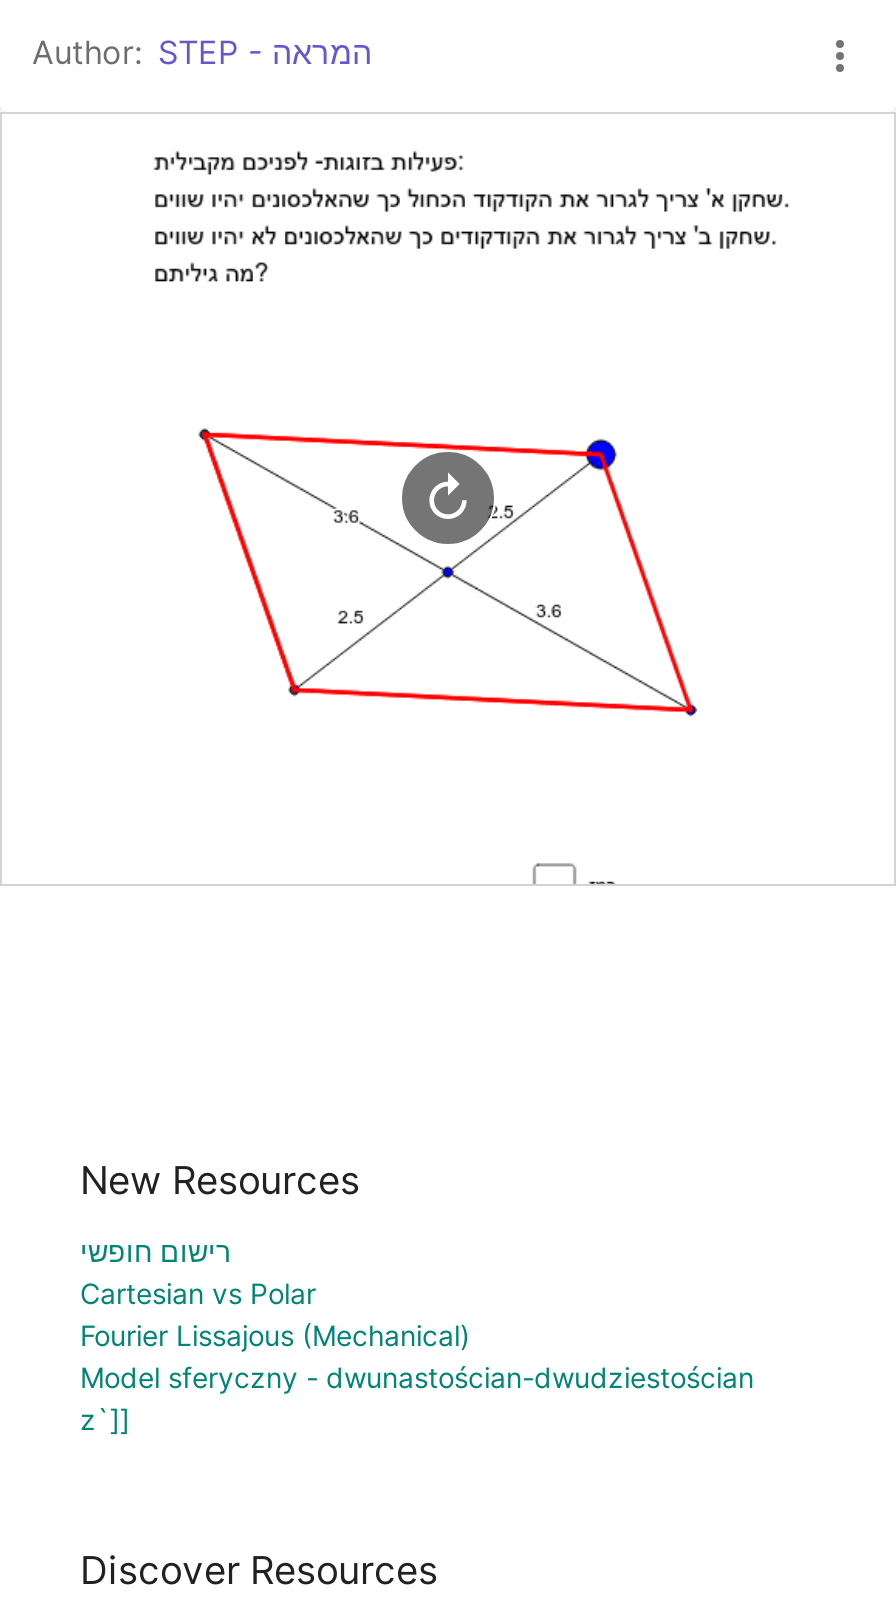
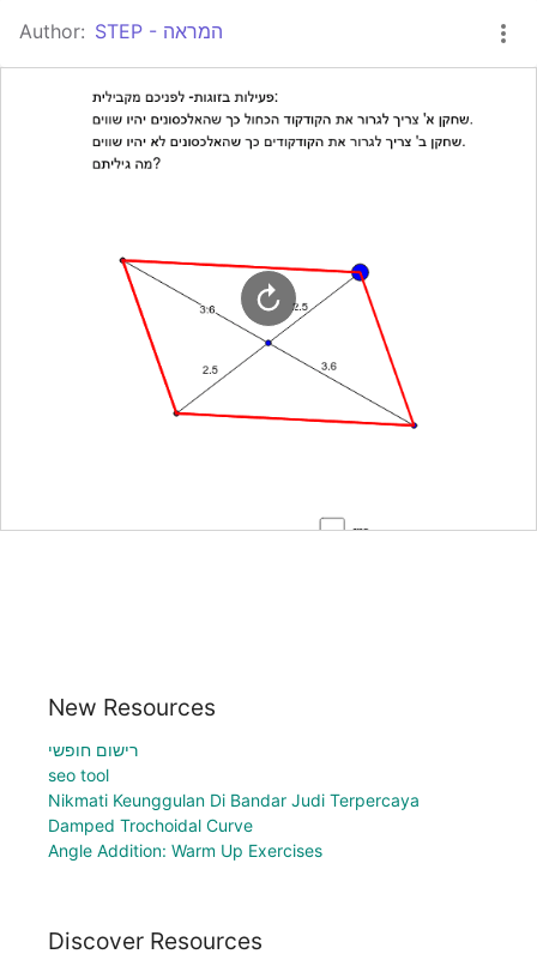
[80,1276,754,1436] Cartesian vs Polar | Fourier Lissajous (Mechanical) | Model sferyczny - dwunastościan-dwudziestościan | z`]] -> [48,764,420,860] seo tool | Nikmati Keunggulan Di Bandar Judi Terpercaya | Damped Trochoidal Curve | Angle Addition: Warm Up Exercises

